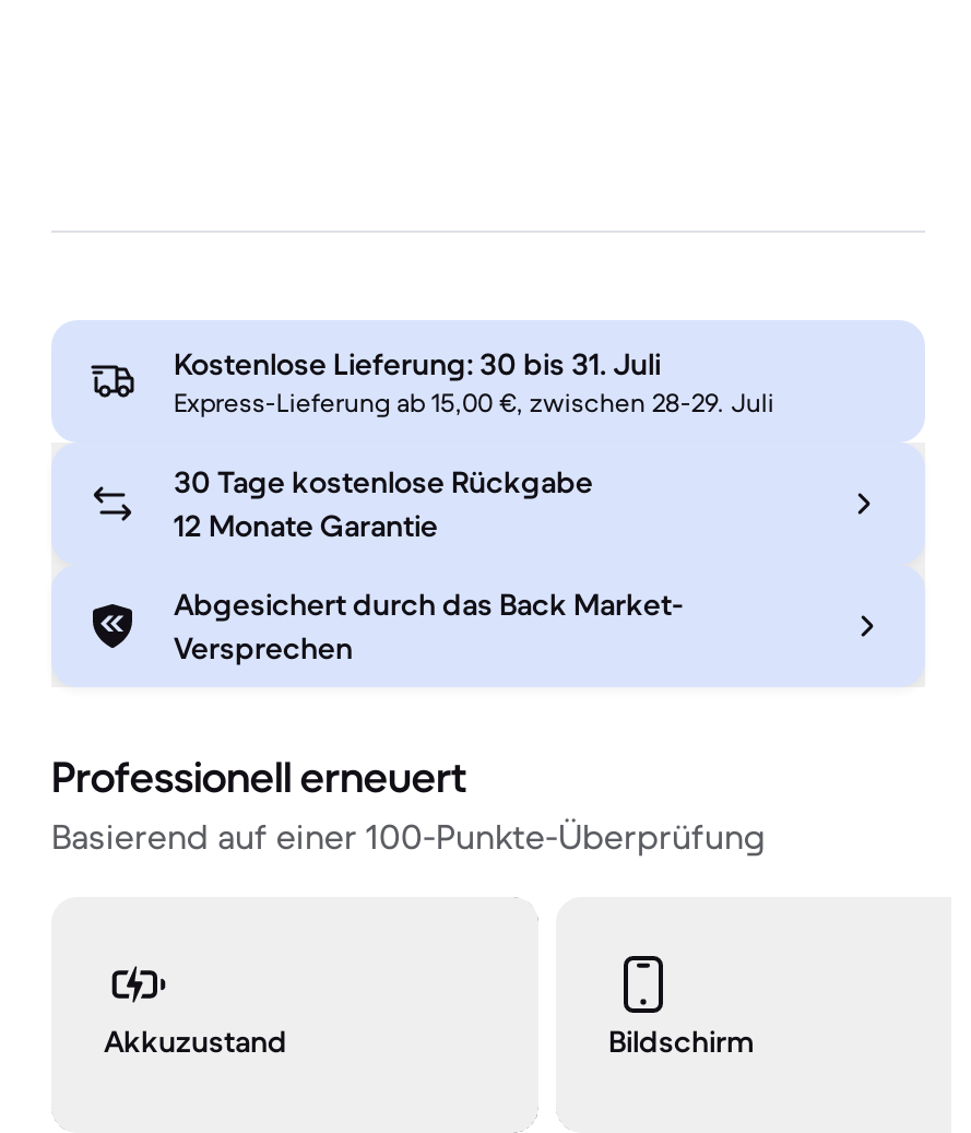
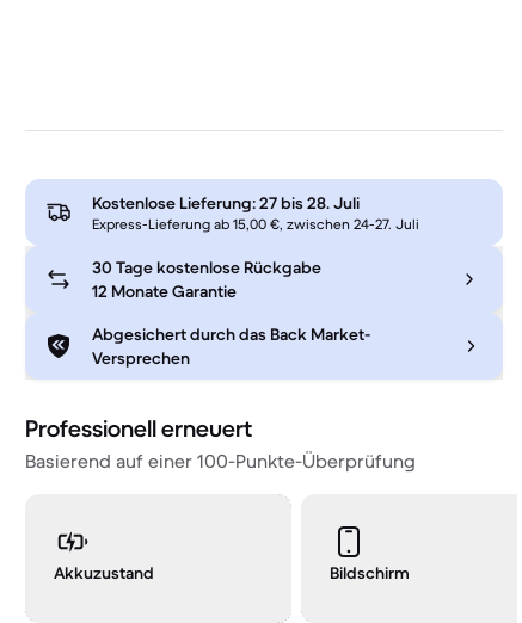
[174,345,661,384] Kostenlose Lieferung: 30 bis 31. Juli -> [92,193,360,214] Kostenlose Lieferung: 27 bis 28. Juli
[174,387,774,419] Express-Lieferung ab 15,00 €, zwischen 28-29. Juli -> [92,215,419,233] Express-Lieferung ab 15,00 €, zwischen 24-27. Juli

